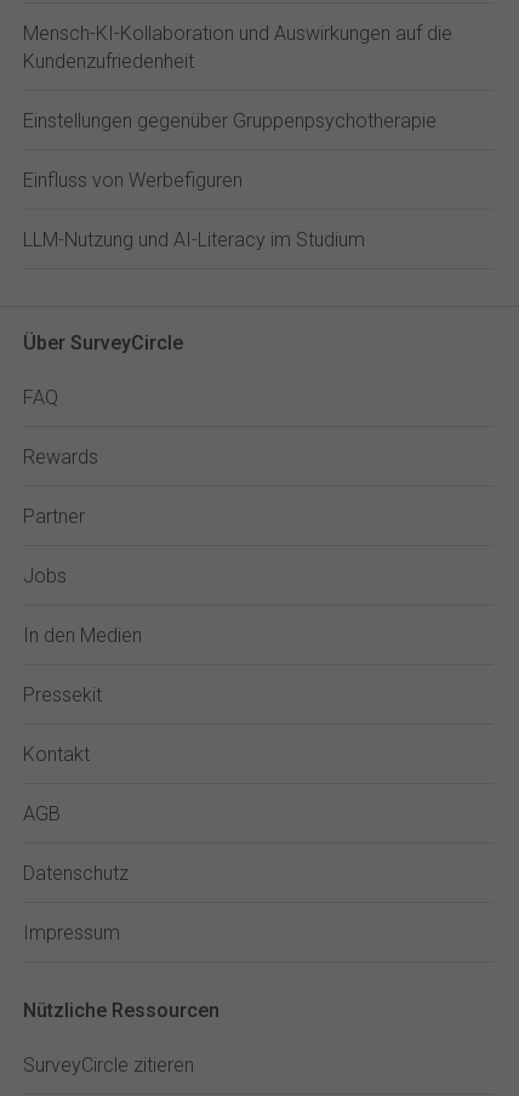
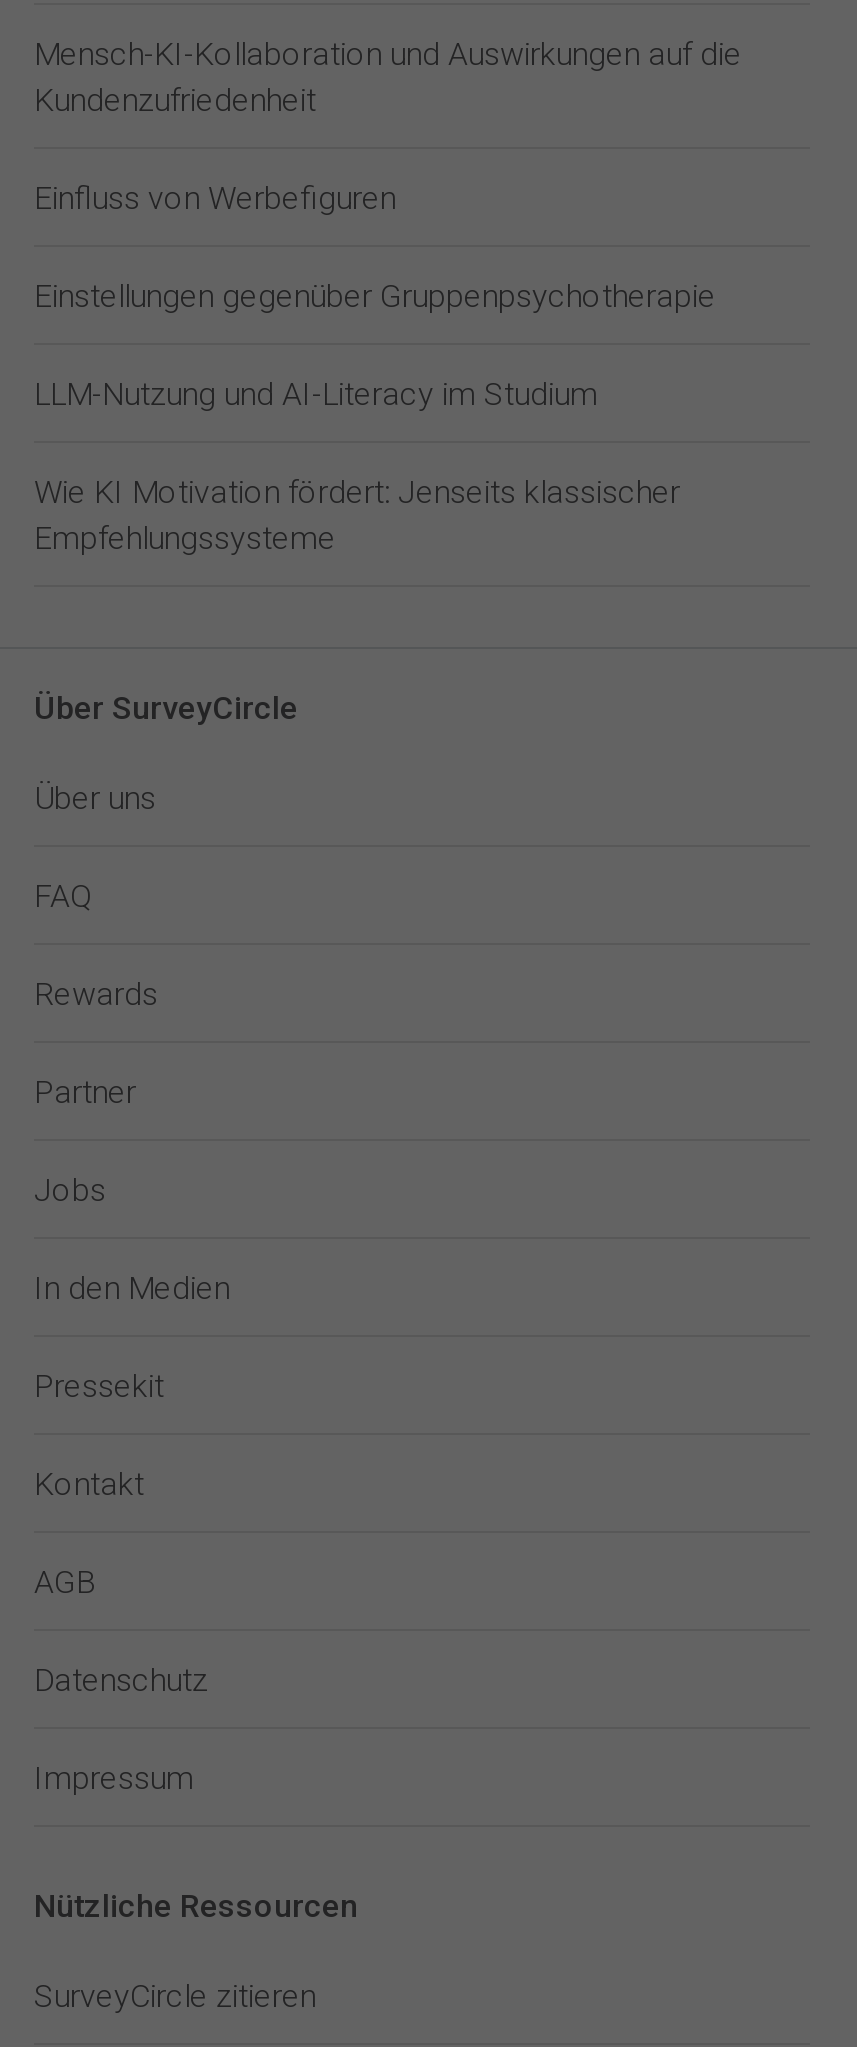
moved [23,169,243,192] -> [34,179,396,217]: Einfluss von Werbefiguren
none -> [34,473,680,557] Wie KI Motivation fördert: Jenseits klassischer | Empfehlungssysteme
none -> [34,779,156,817] Über uns

